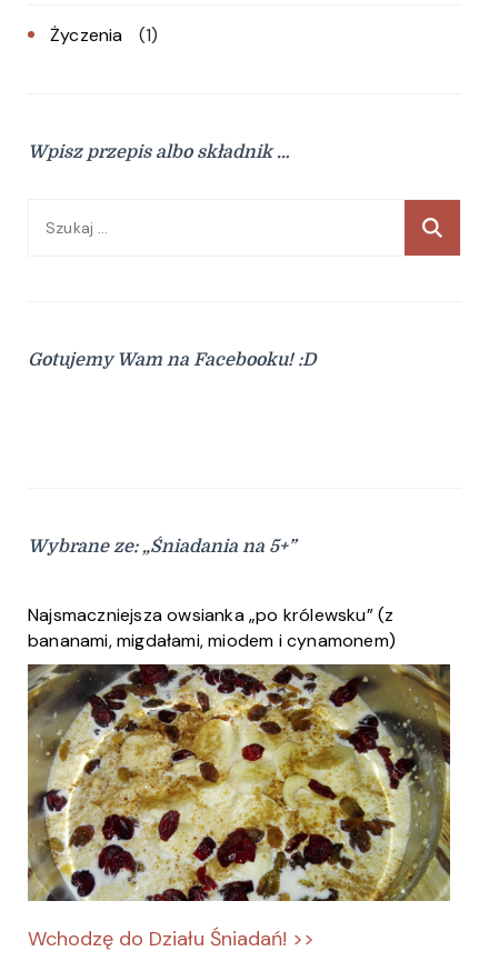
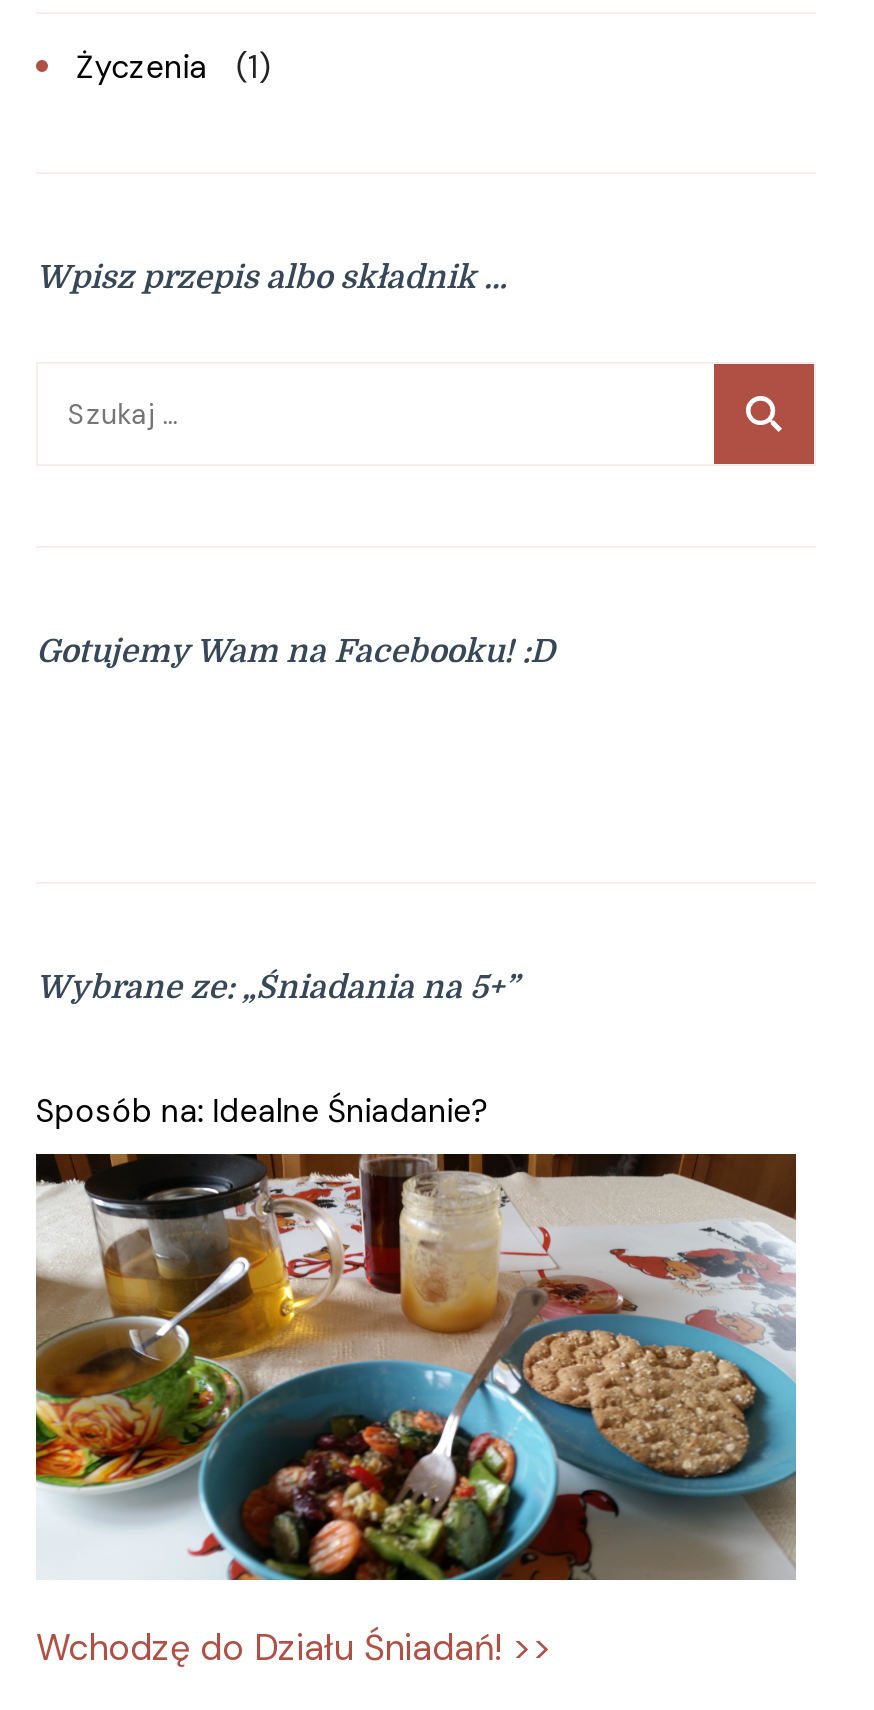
[28,603,396,652] Najsmaczniejsza owsianka „po królewsku” (z | bananami, migdałami, miodem i cynamonem) -> [36,1090,490,1132] Sposób na: Idealne Śniadanie?
[27,663,451,902] [image] -> [34,1154,798,1582] [image]

